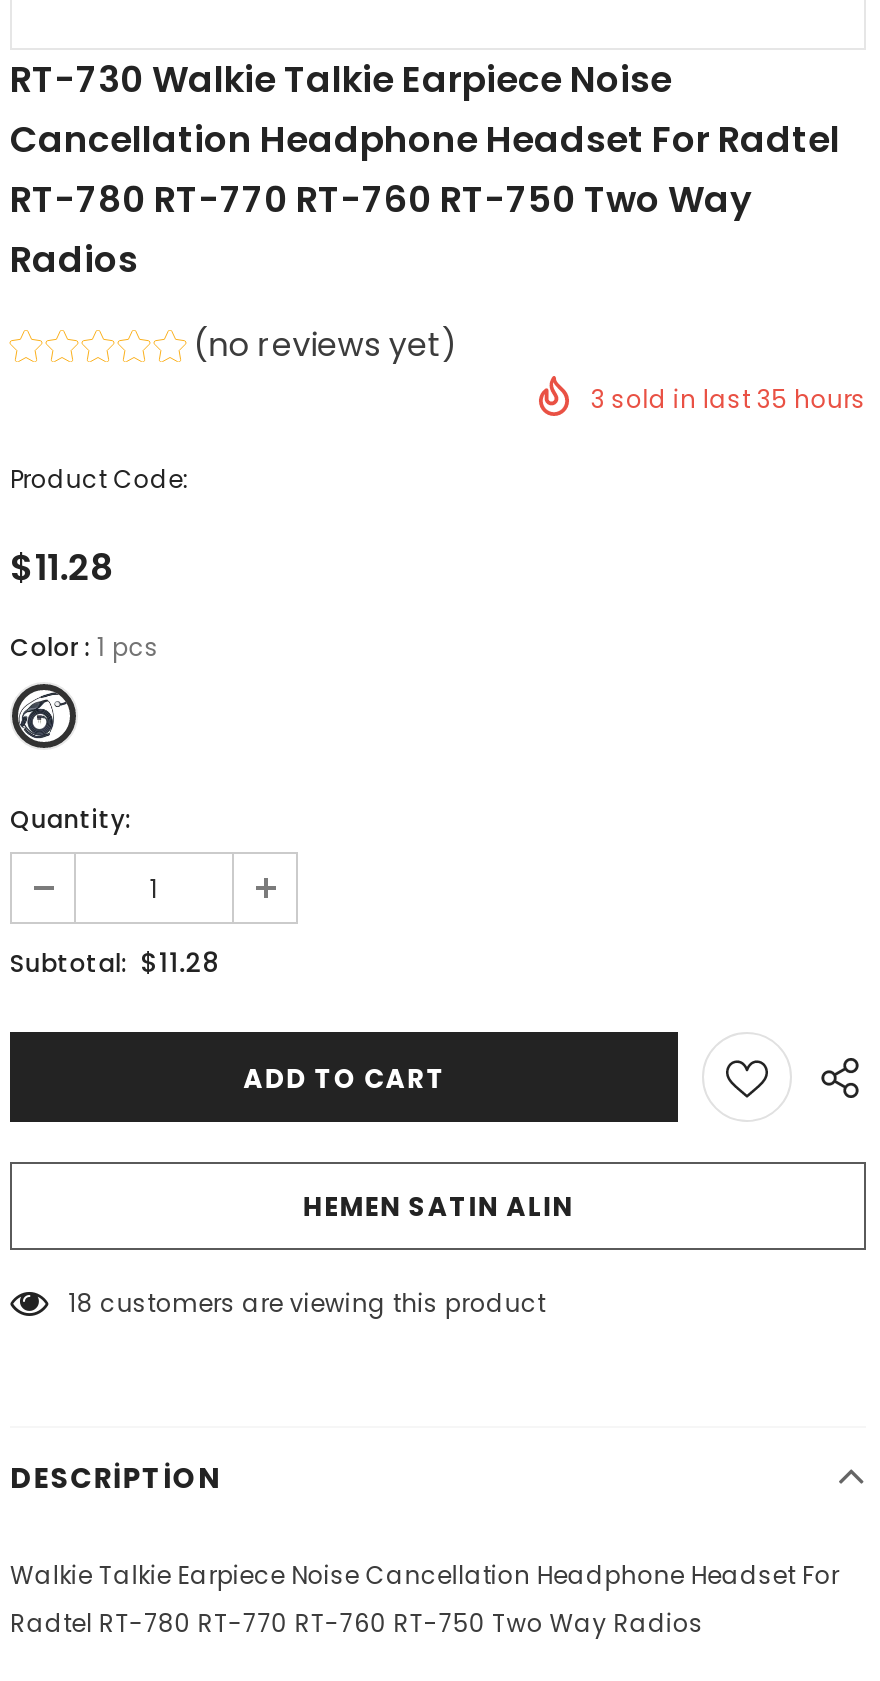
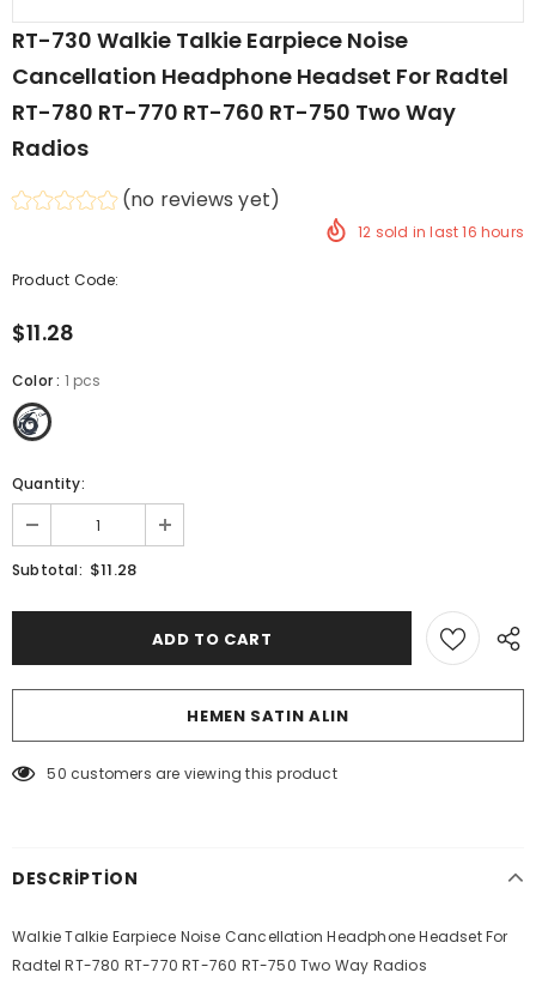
[591,382,866,416] 3 sold in last 35 hours -> [358,222,524,242] 12 sold in last 16 hours
[69,1286,546,1320] 18 customers are viewing this product -> [47,764,337,784] 50 customers are viewing this product

